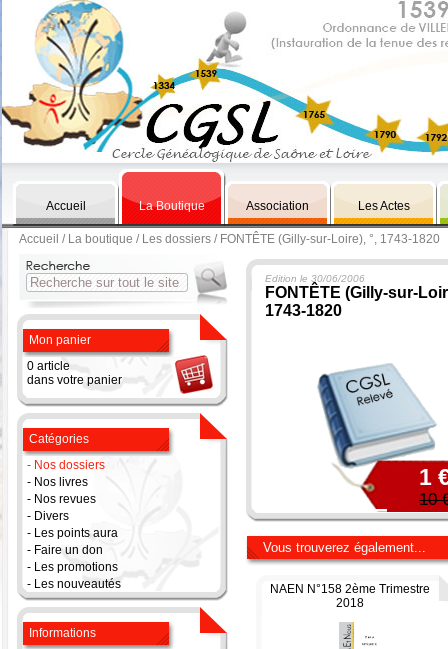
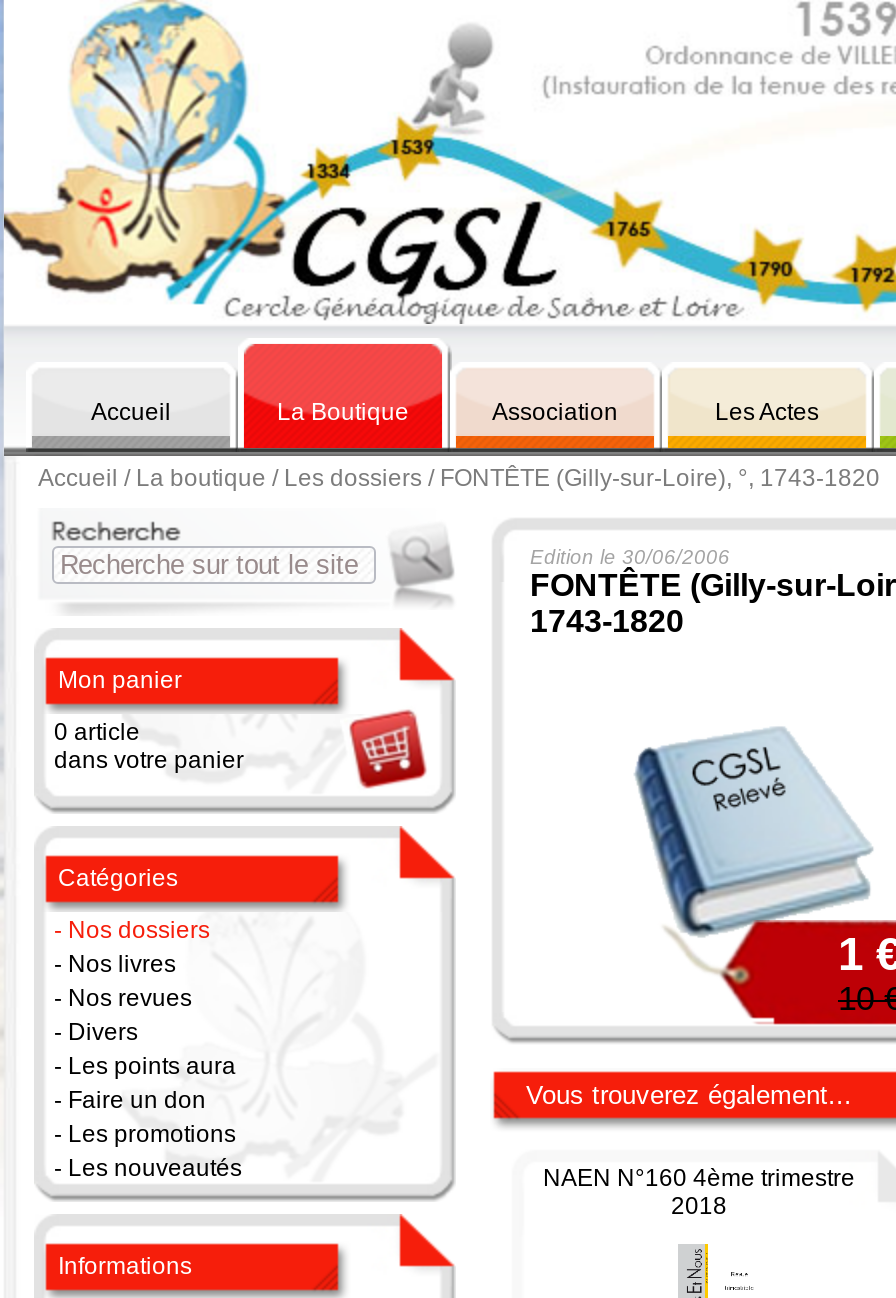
[269,582,429,596] NAEN N°158 2ème Trimestre -> [543,1164,855,1192] NAEN N°160 4ème trimestre

